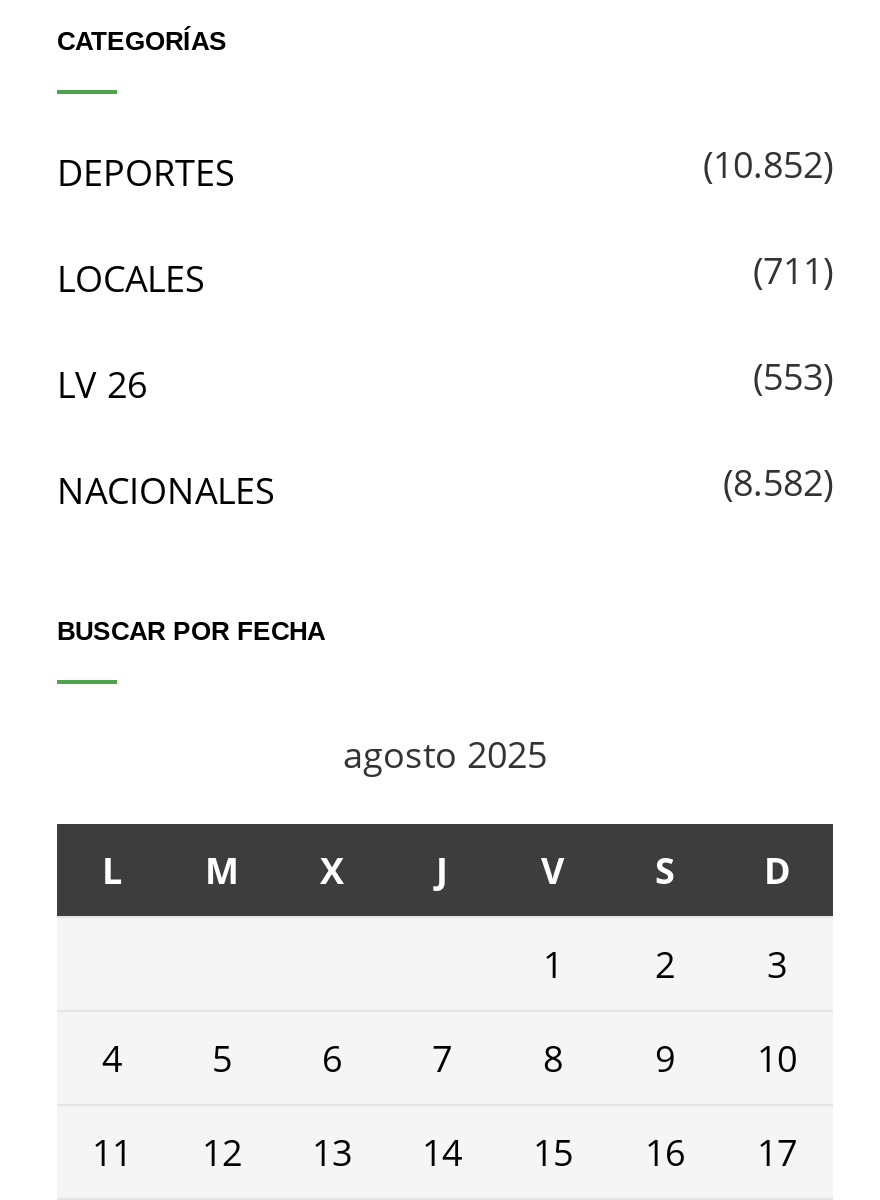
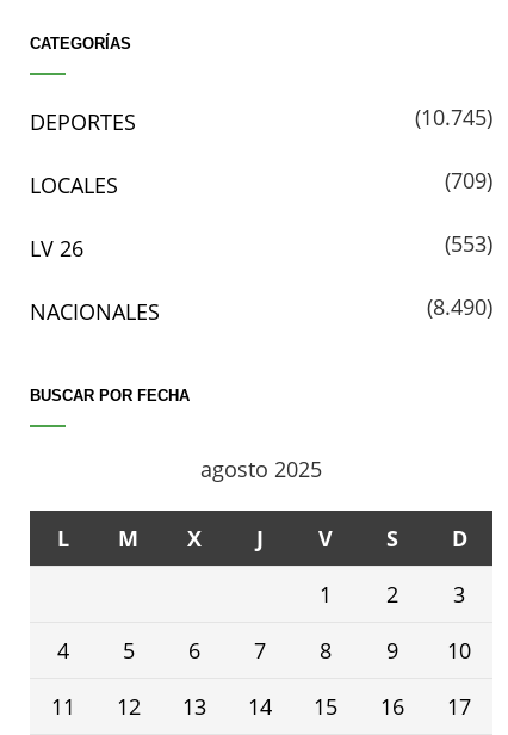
[703,140,833,188] (10.852) -> [415,103,492,131] (10.745)
[753,246,833,294] (711) -> [445,166,492,195] (709)
[723,458,833,506] (8.582) -> [427,292,492,321] (8.490)

